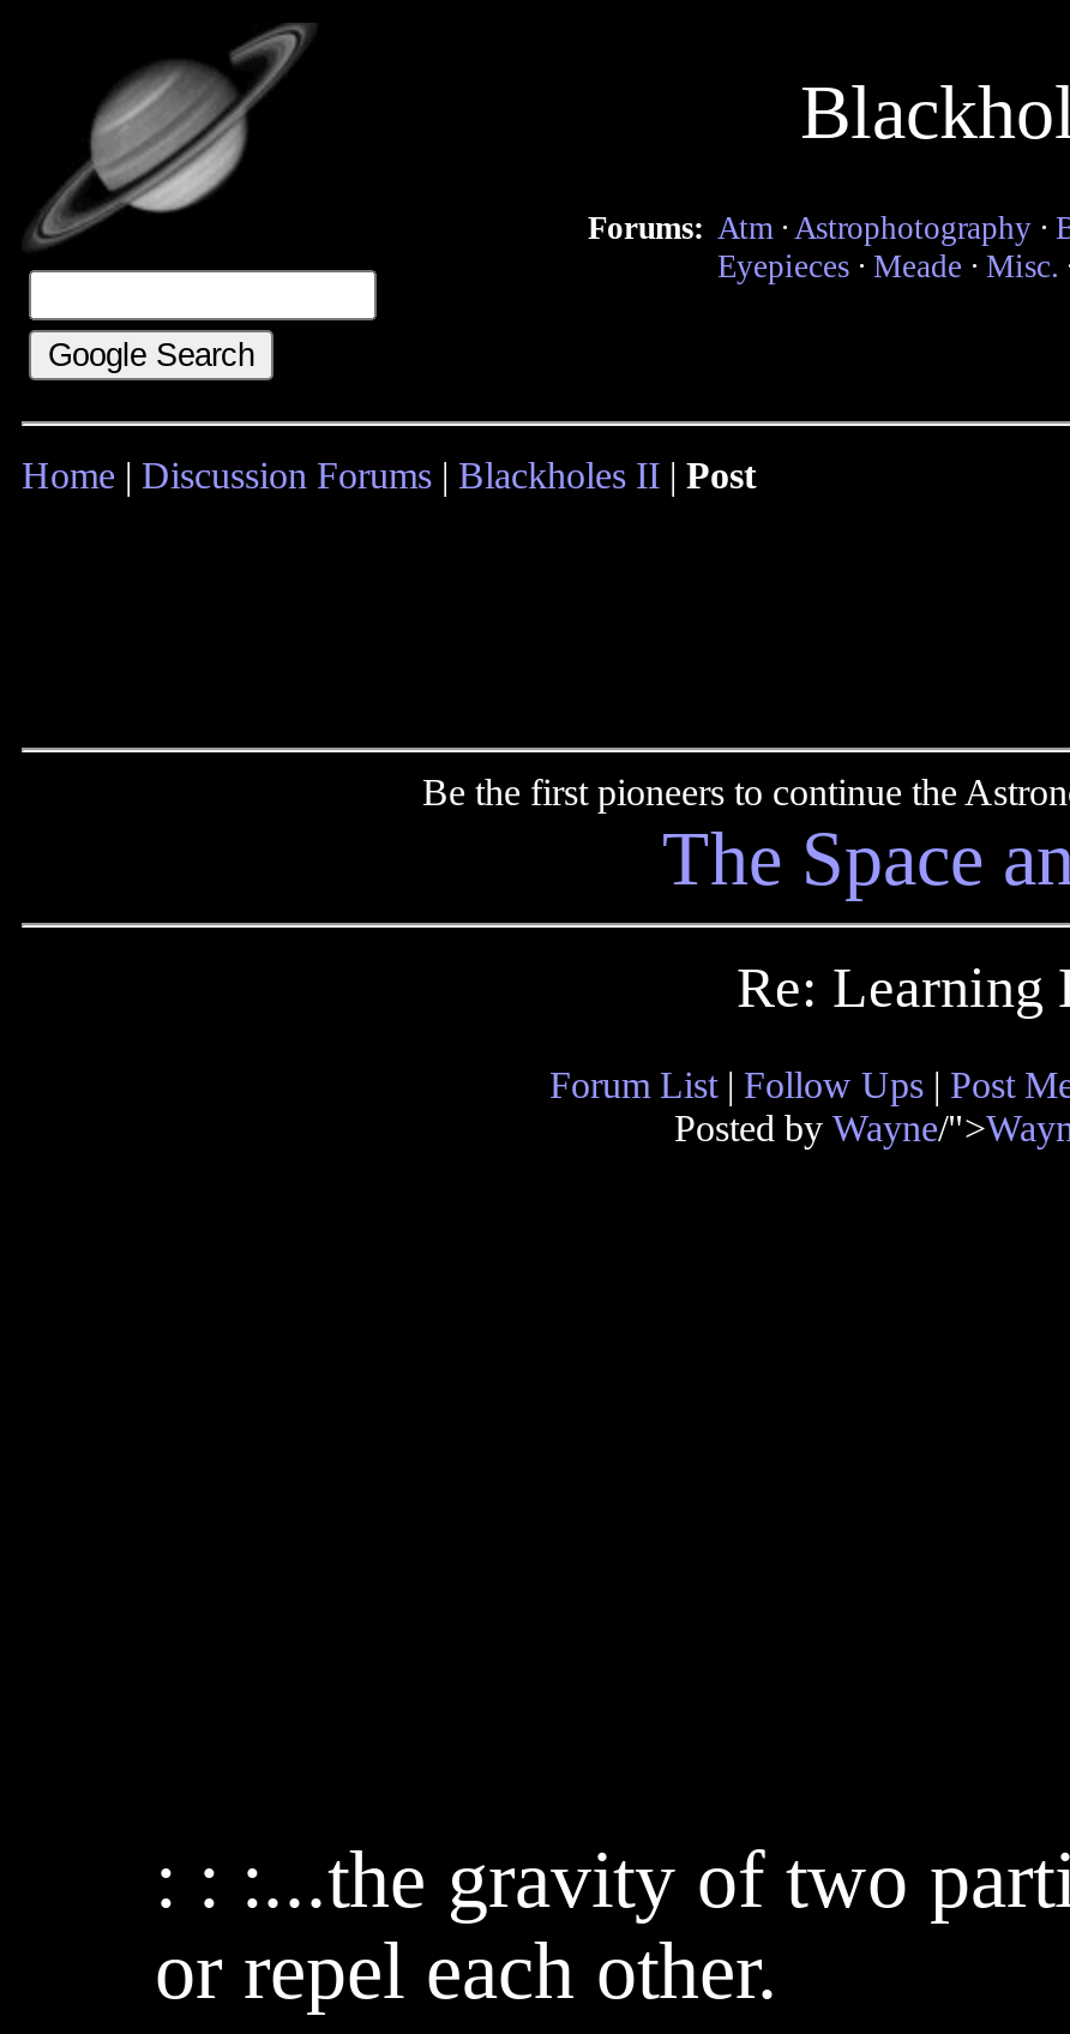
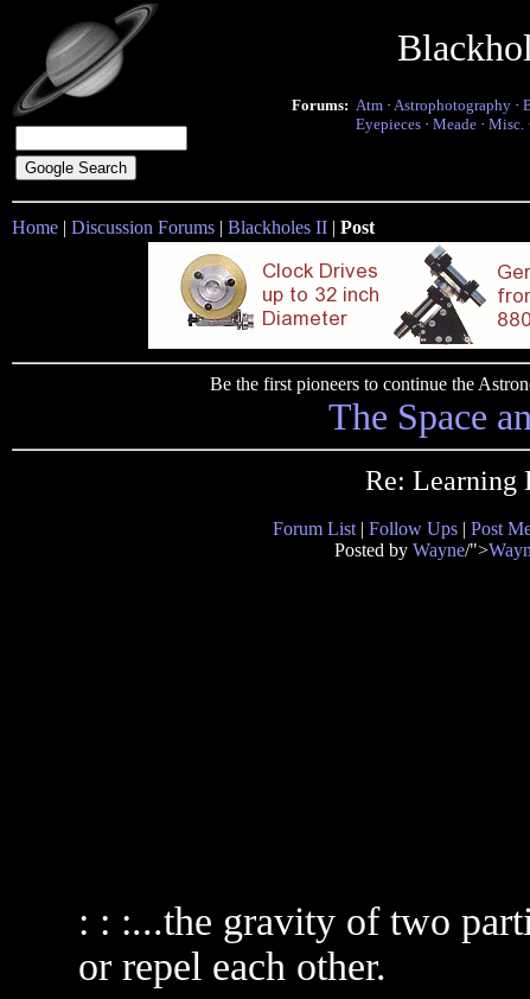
none -> [147,241,526,350] [image]

